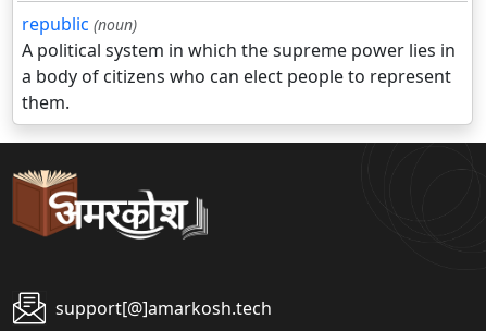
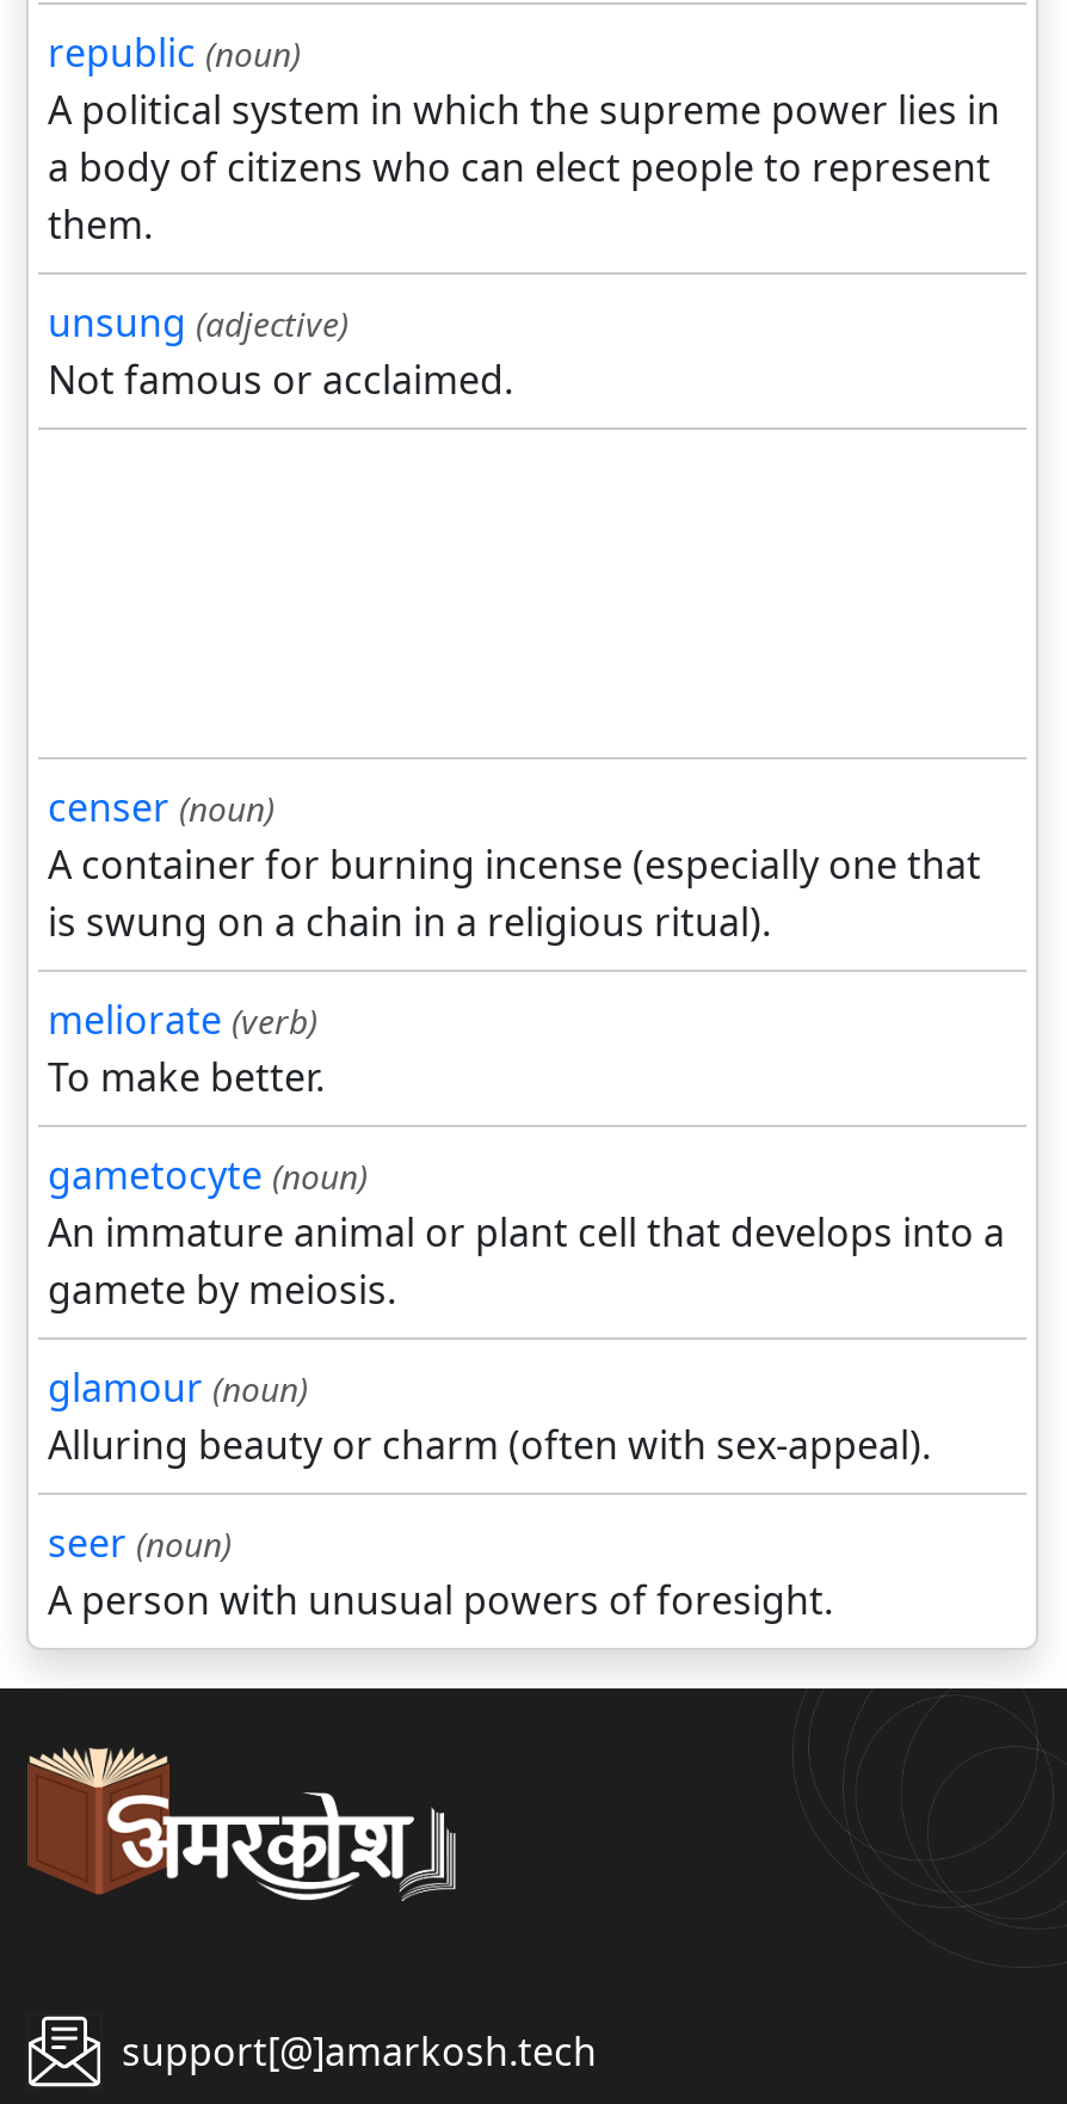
none -> [48,295,513,405] unsung (adjective) | Not famous or acclaimed.
none -> [48,780,1005,1625] censer (noun) | A container for burning incense (especially one that | is swung on a chain in a religious ritual). | meliorate (verb) | To make better. | gametocyte (noun) | An immature animal or plant cell that develops into a | gamete by meiosis. | glamour (noun) | Alluring beauty or charm (often with sex-appeal). | seer (noun) | A person with unusual powers of foresight.

